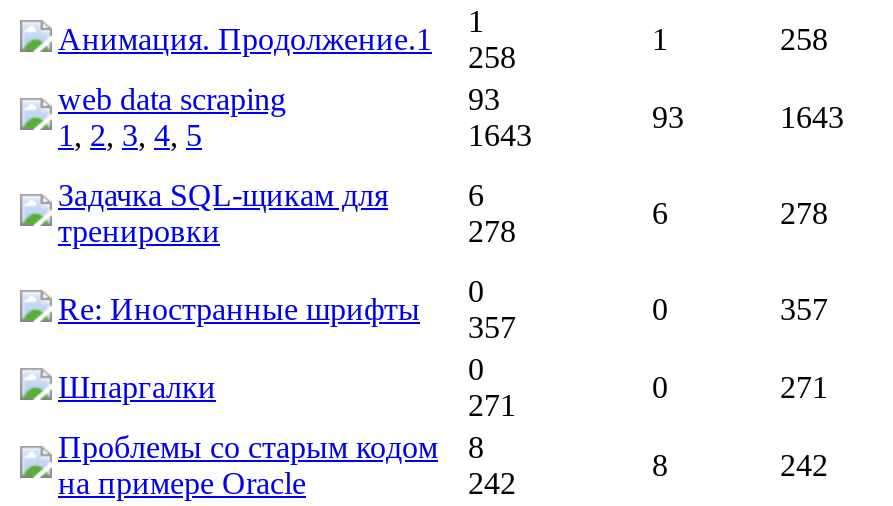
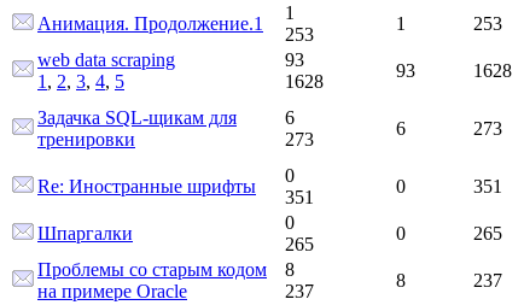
[780,22,828,56] 258 -> [473,13,502,34] 253
[468,40,516,74] 258 -> [285,24,314,45] 253
[780,100,844,134] 1643 -> [473,60,512,81] 1628
[468,118,532,152] 1643 -> [285,71,324,92] 1628
[780,196,828,230] 278 -> [473,118,502,139] 273
[468,214,516,248] 278 -> [285,129,314,149] 273
[780,292,828,326] 357 -> [473,176,502,197] 351
[468,310,516,344] 357 -> [285,187,314,207] 351
[780,370,828,404] 271 -> [473,223,502,244] 265
[468,388,516,422] 271 -> [285,234,314,254] 265
[780,448,828,482] 242 -> [473,270,502,291] 237
[468,466,516,500] 242 -> [285,281,314,301] 237

